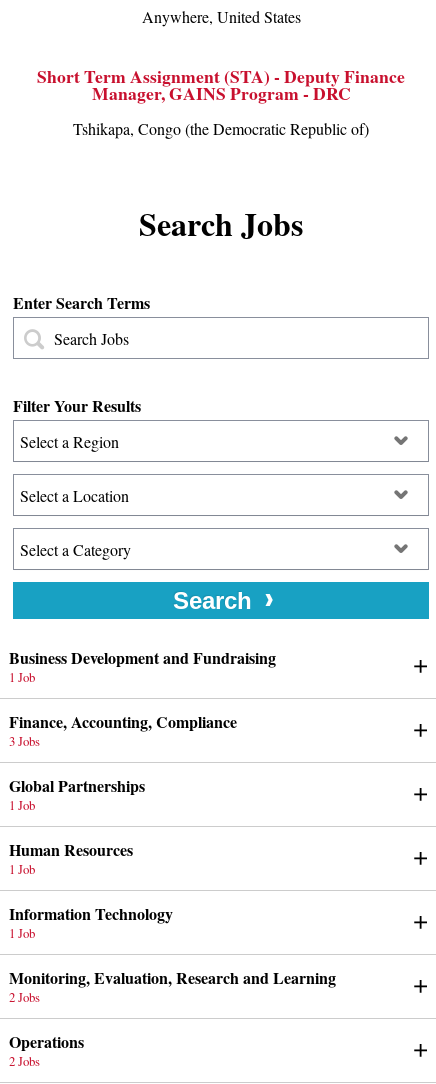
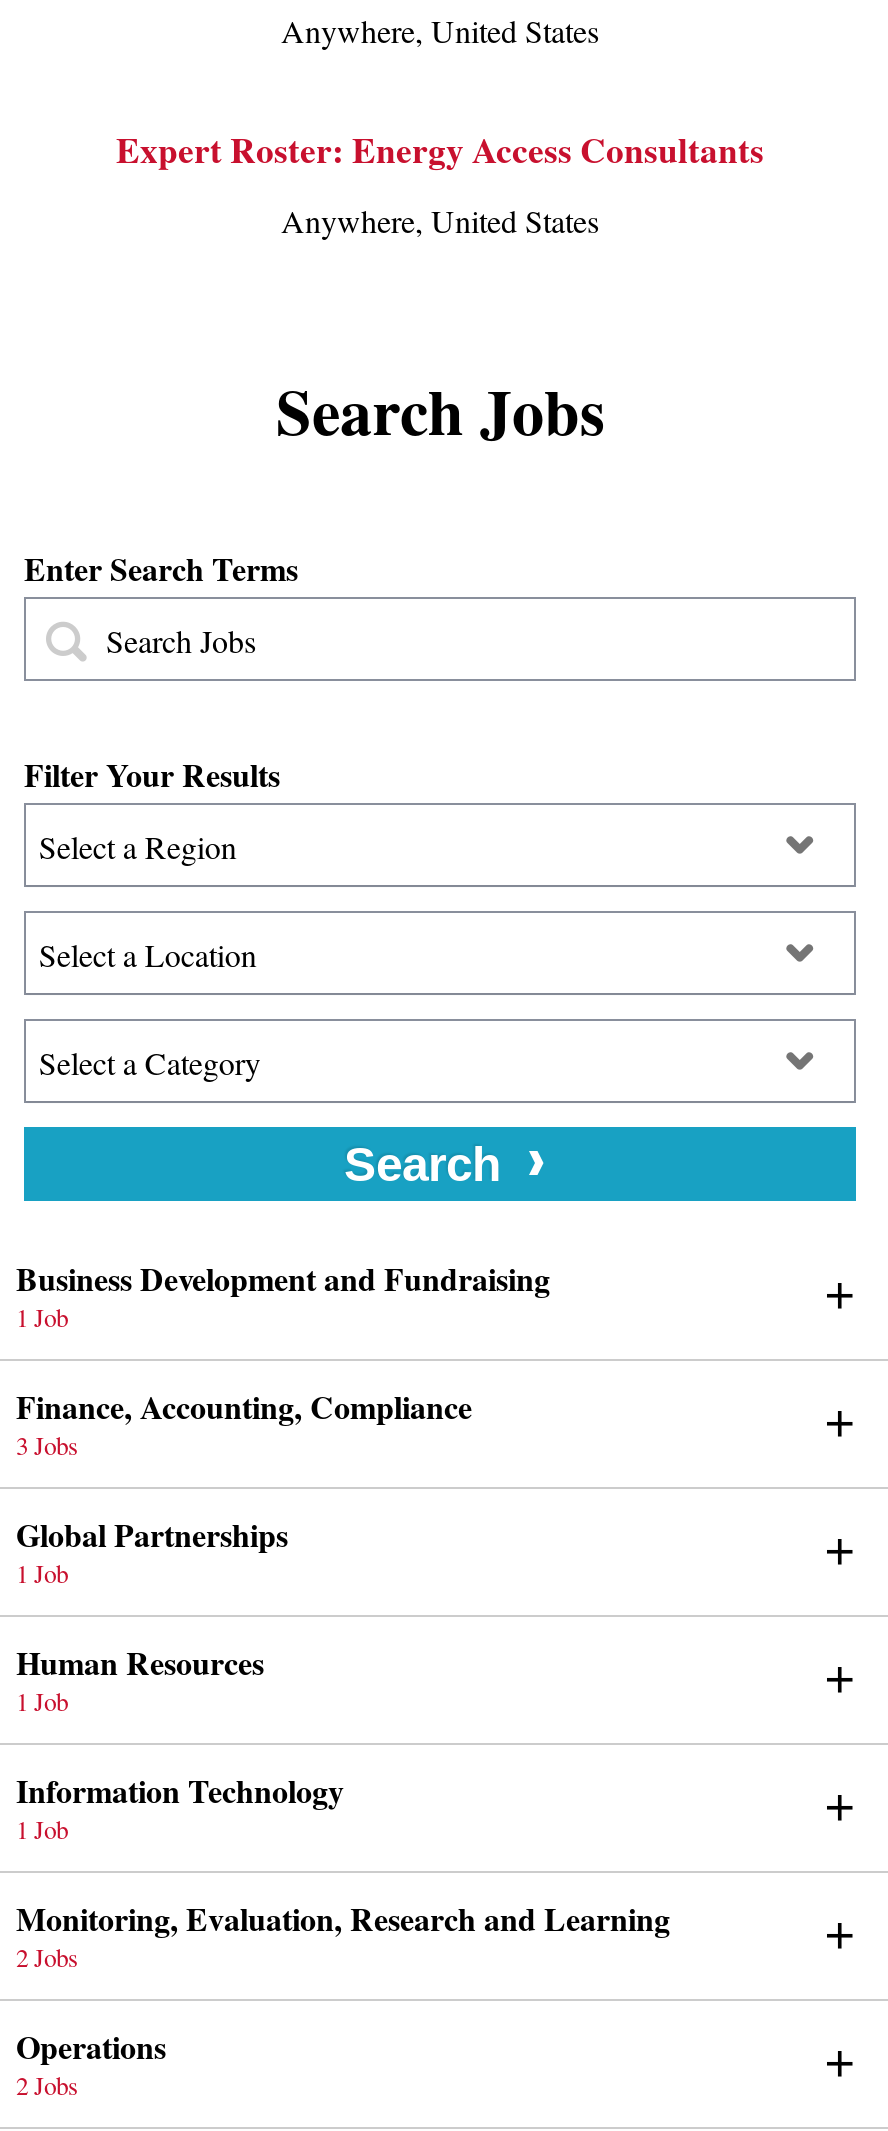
[37,63,405,106] Short Term Assignment (STA) - Deputy Finance | Manager, GAINS Program - DRC -> [116,123,764,175] Expert Roster: Energy Access Consultants
[73,118,369,139] Tshikapa, Congo (the Democratic Republic of) -> [281,199,599,241] Anywhere, United States

